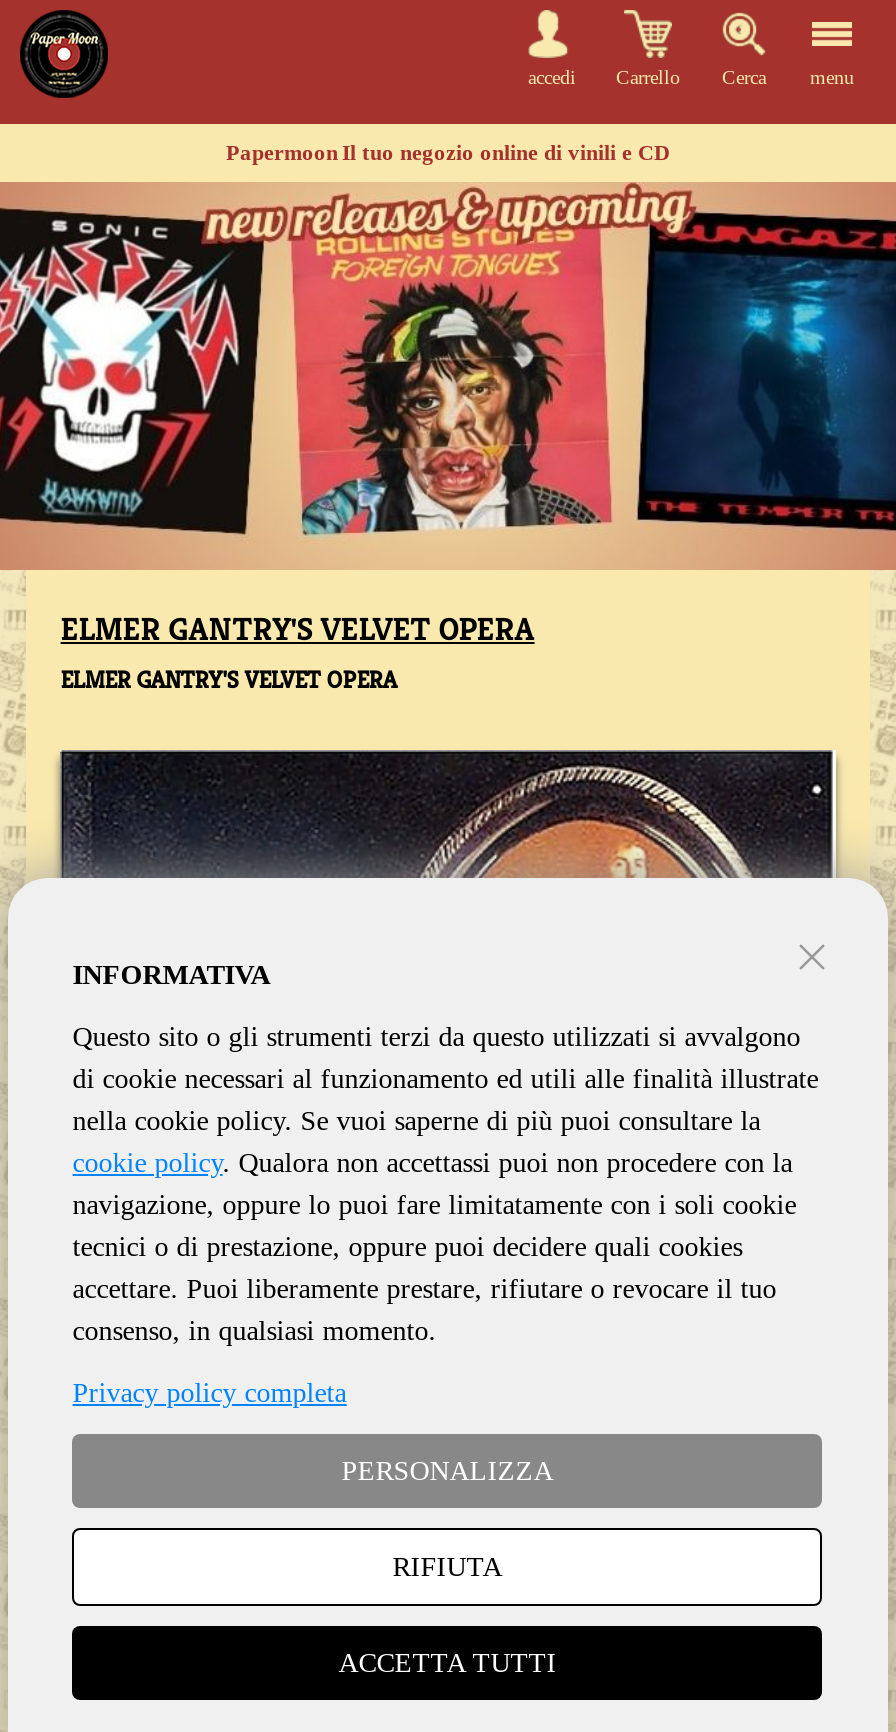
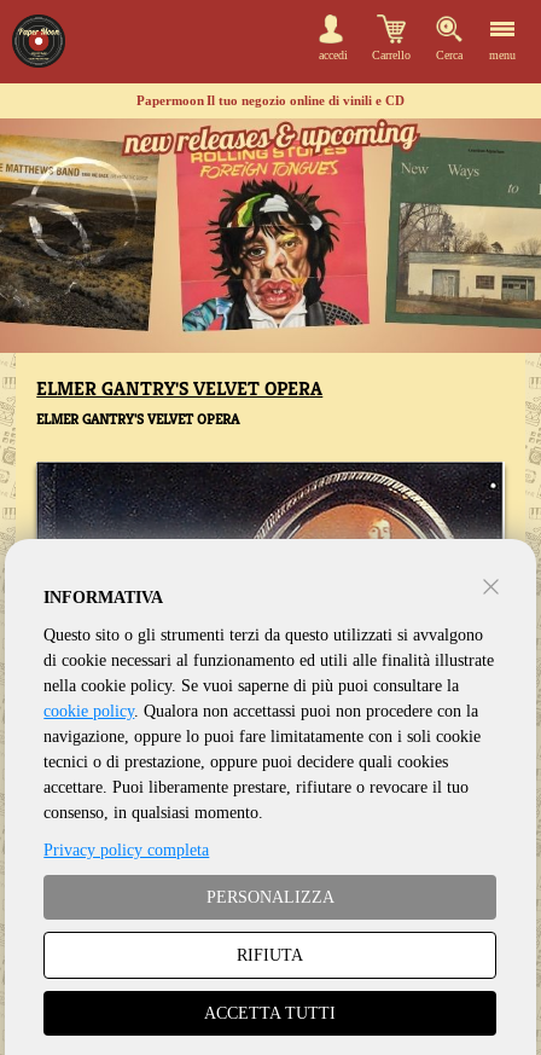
[6,208,264,528] [image] -> [4,135,158,329] [image]
[638,214,890,530] [image] -> [386,138,537,327] [image]

